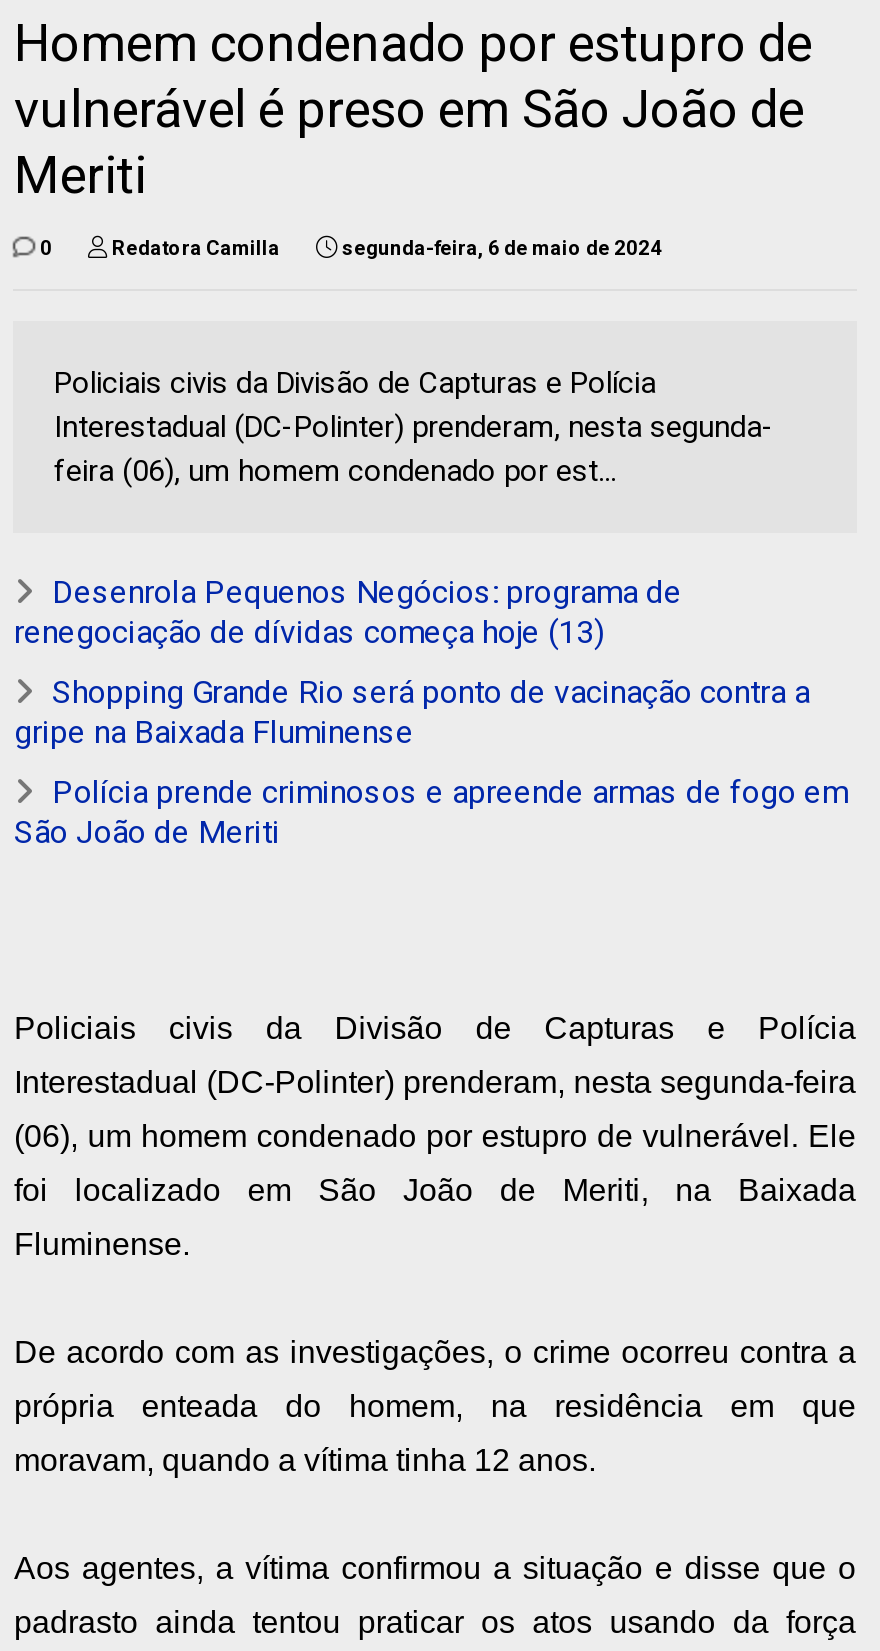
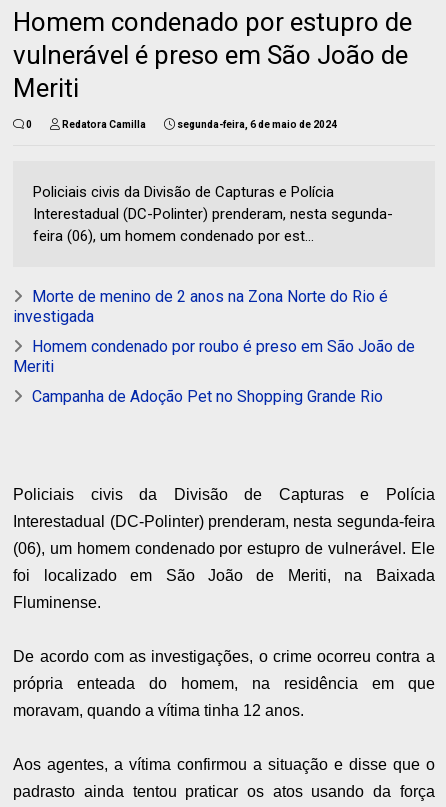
[14,573,682,651] Desenrola Pequenos Negócios: programa de | renegociação de dívidas começa hoje (13) -> [13,287,388,326] Morte de menino de 2 anos na Zona Norte do Rio é | investigada
[14,673,810,751] Shopping Grande Rio será ponto de vacinação contra a | gripe na Baixada Fluminense -> [13,337,415,376] Homem condenado por roubo é preso em São João de | Meriti
[14,773,848,851] Polícia prende criminosos e apreende armas de fogo em | São João de Meriti -> [32,387,383,406] Campanha de Adoção Pet no Shopping Grande Rio

